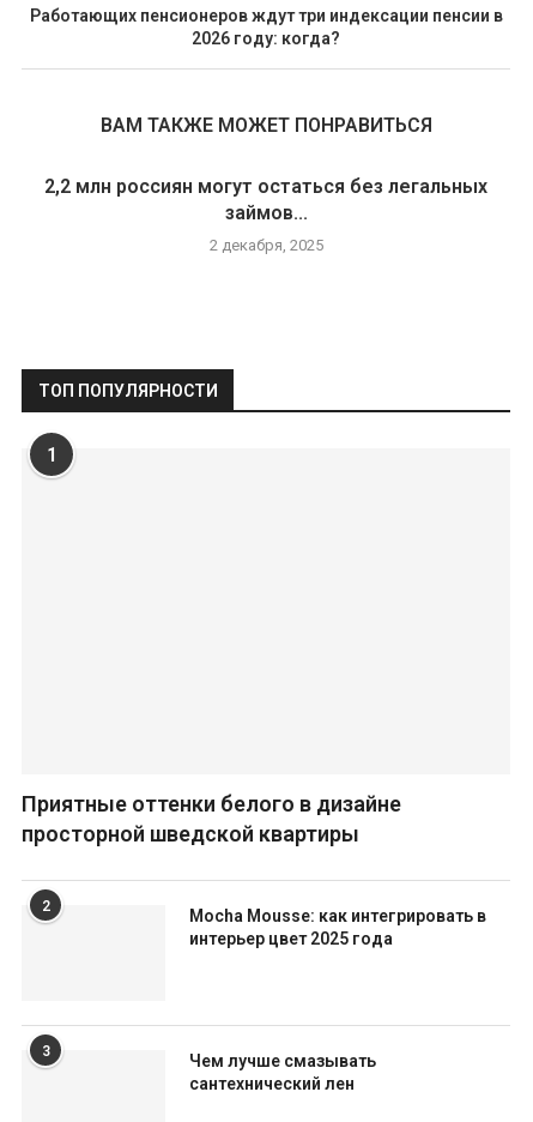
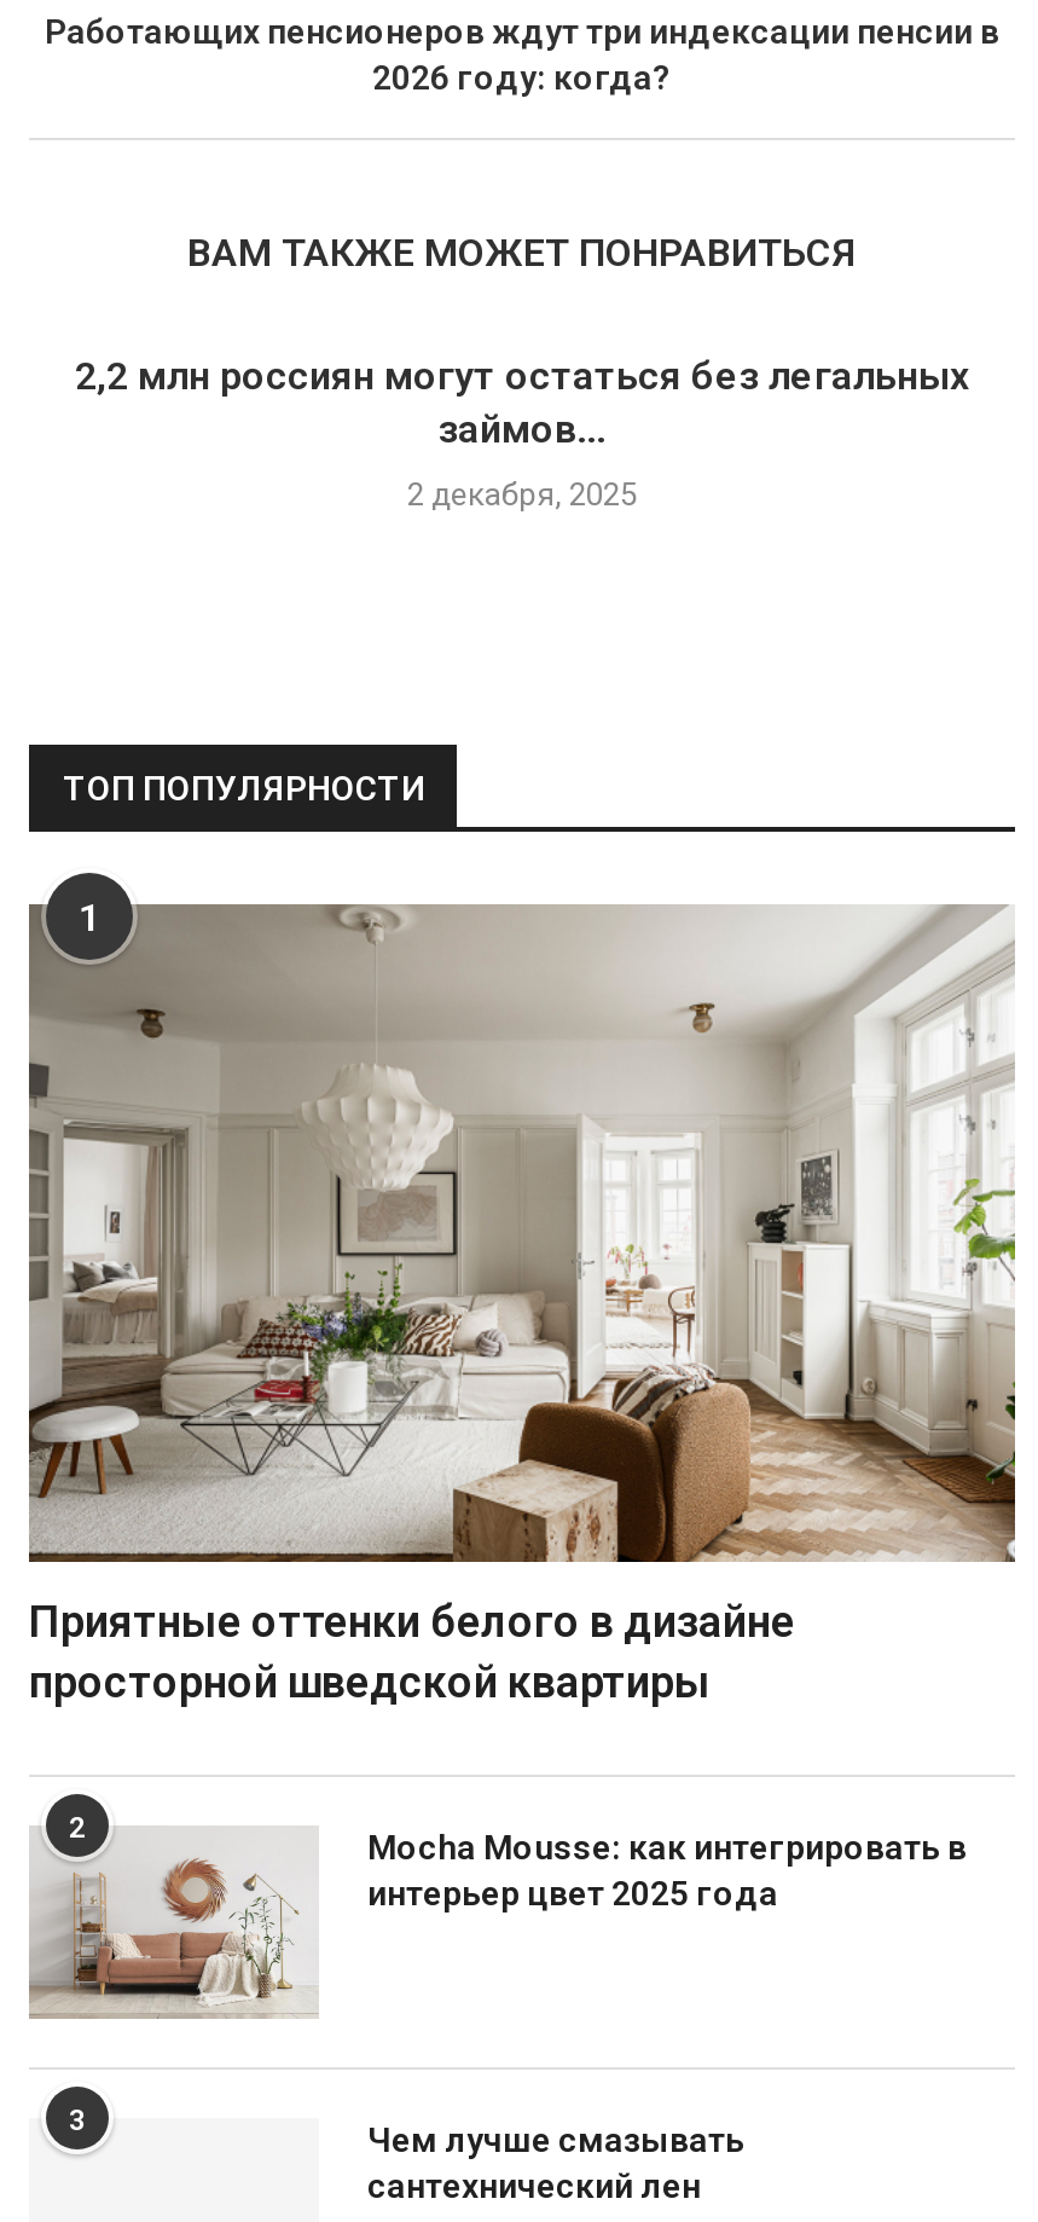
none -> [27,902,1017,1564] [image]
none -> [27,1830,317,2019] [image]

